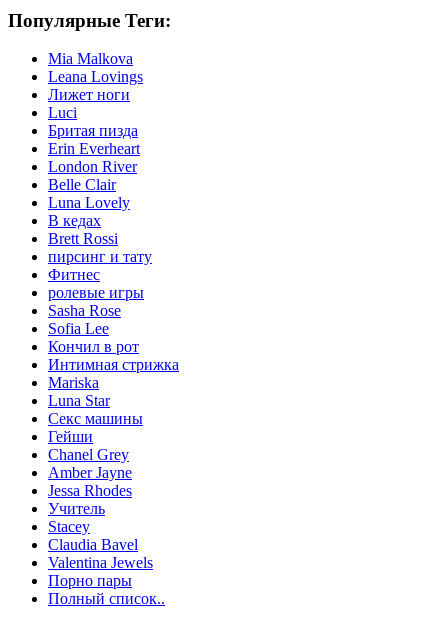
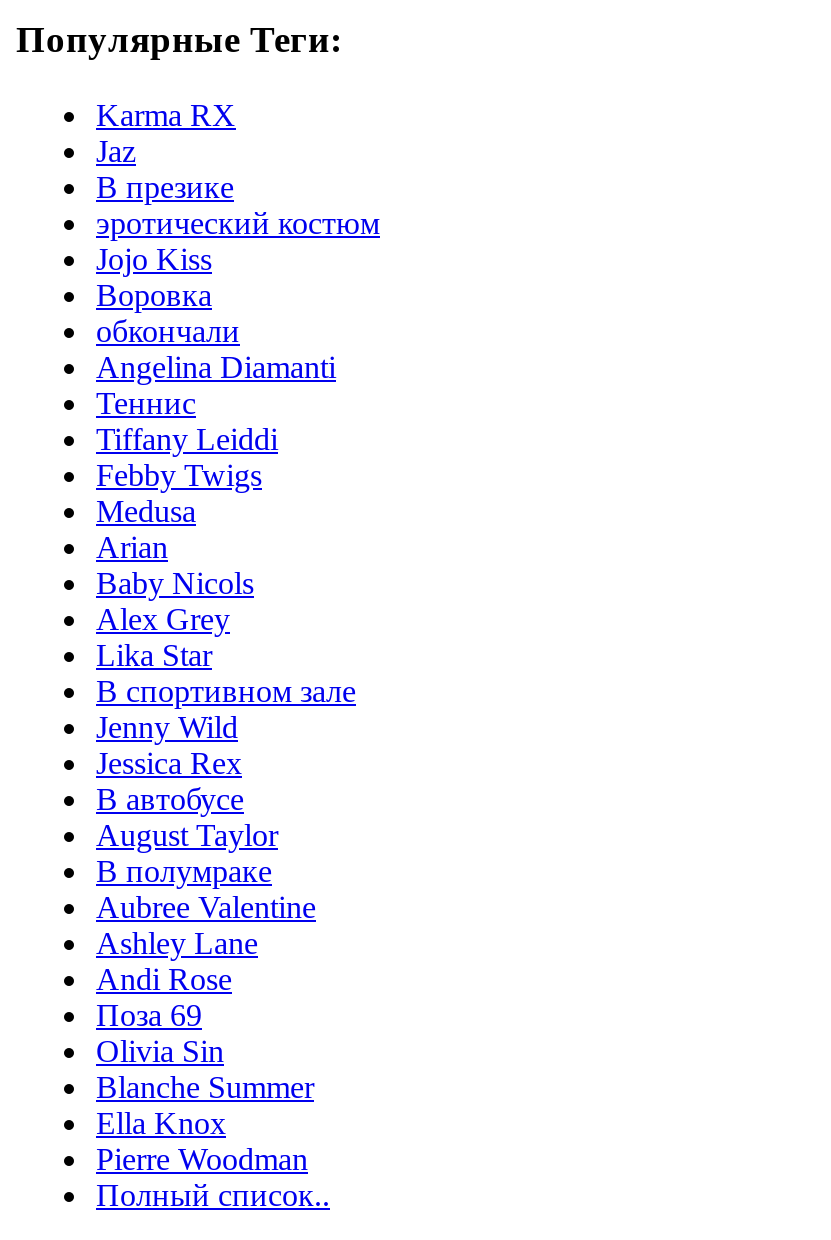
[48,50,179,589] Mia Malkova | Leana Lovings | Лижет ноги | Luci | Бритая пизда | Erin Everheart | London River | Belle Clair | Luna Lovely | В кедах | Brett Rossi | пирсинг и тату | Фитнес | ролевые игры | Sasha Rose | Sofia Lee | Кончил в рот | Интимная стрижка | Mariska | Luna Star | Секс машины | Гейши | Chanel Grey | Amber Jayne | Jessa Rhodes | Учитель | Stacey | Claudia Bavel | Valentina Jewels | Порно пары -> [96,99,380,1177] Karma RX | Jaz | В презике | эротический костюм | Jojo Kiss | Воровка | обкончали | Angelina Diamanti | Теннис | Tiffany Leiddi | Febby Twigs | Medusa | Arian | Baby Nicols | Alex Grey | Lika Star | В спортивном зале | Jenny Wild | Jessica Rex | В автобусе | August Taylor | В полумраке | Aubree Valentine | Ashley Lane | Andi Rose | Поза 69 | Olivia Sin | Blanche Summer | Ella Knox | Pierre Woodman

